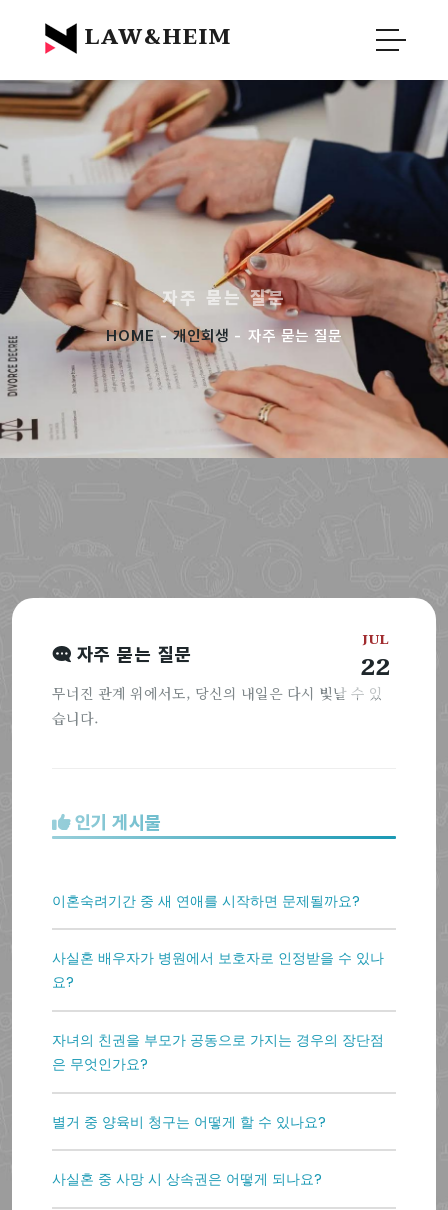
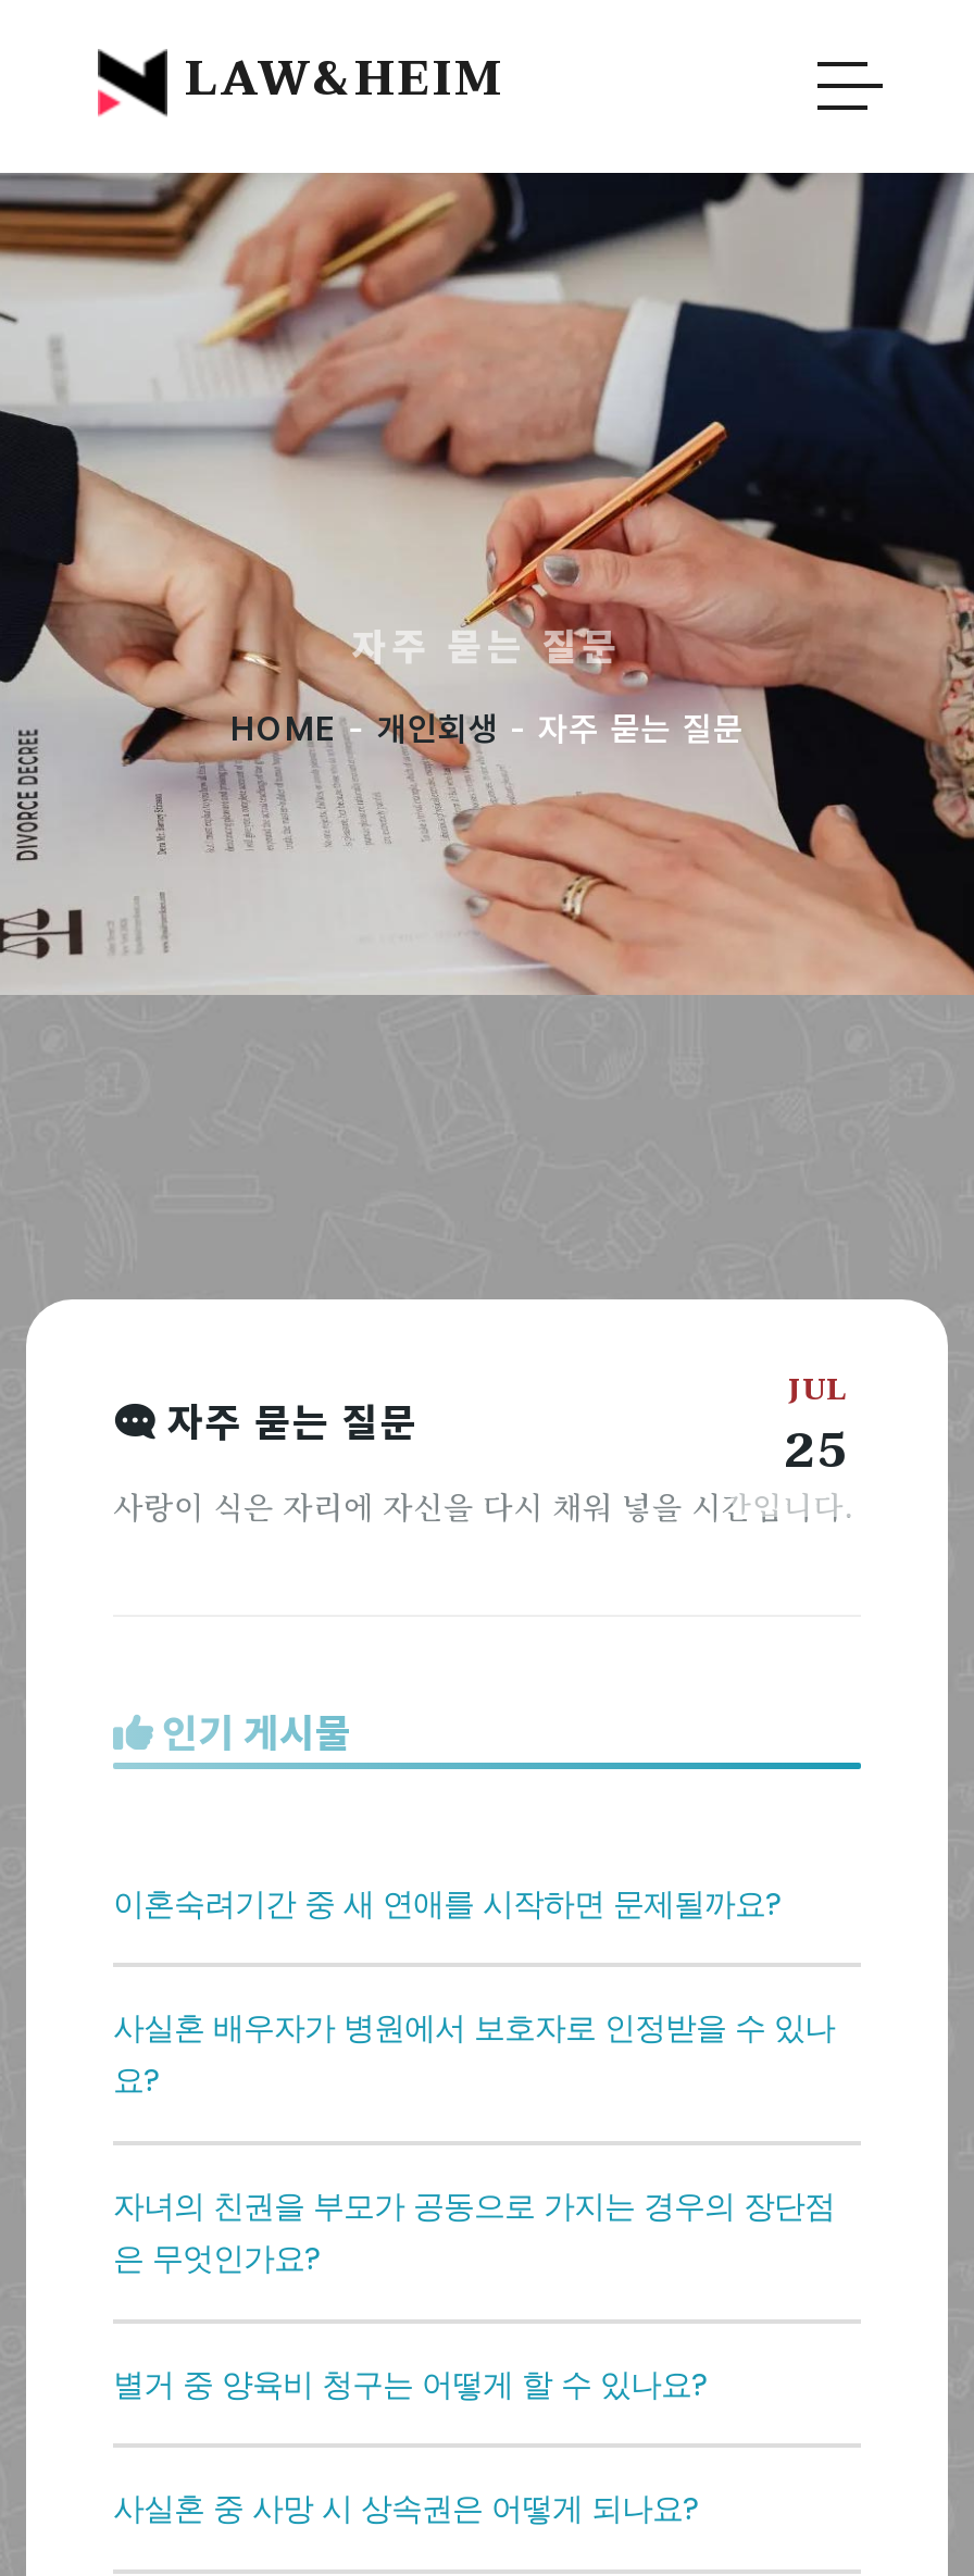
[361,649,391,687] 22 -> [785,1410,850,1493] 25
[52,683,383,728] 무너진 관계 위에서도, 당신의 내일은 다시 빛날 수 있 | 습니다. -> [113,1483,854,1527] 사랑이 식은 자리에 자신을 다시 채워 넣을 시간입니다.

